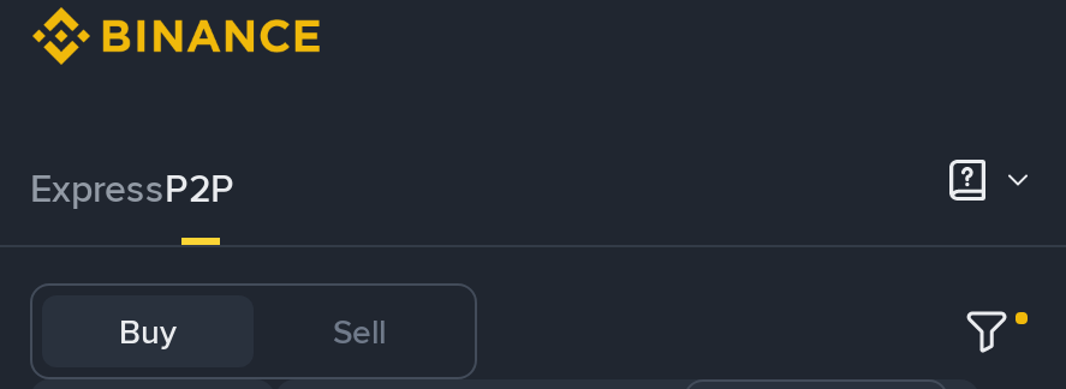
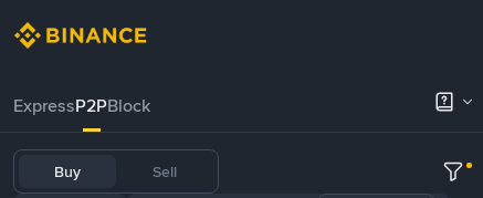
[30,163,234,214] ExpressP2P -> [13,94,150,117] ExpressP2PBlock

